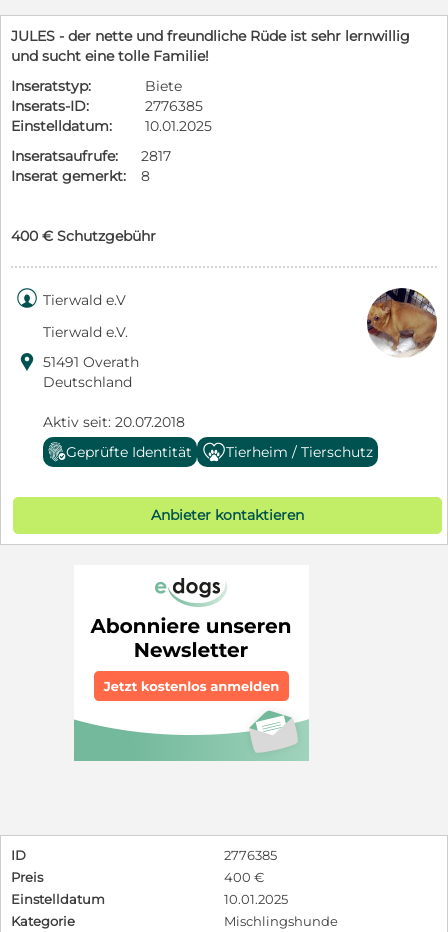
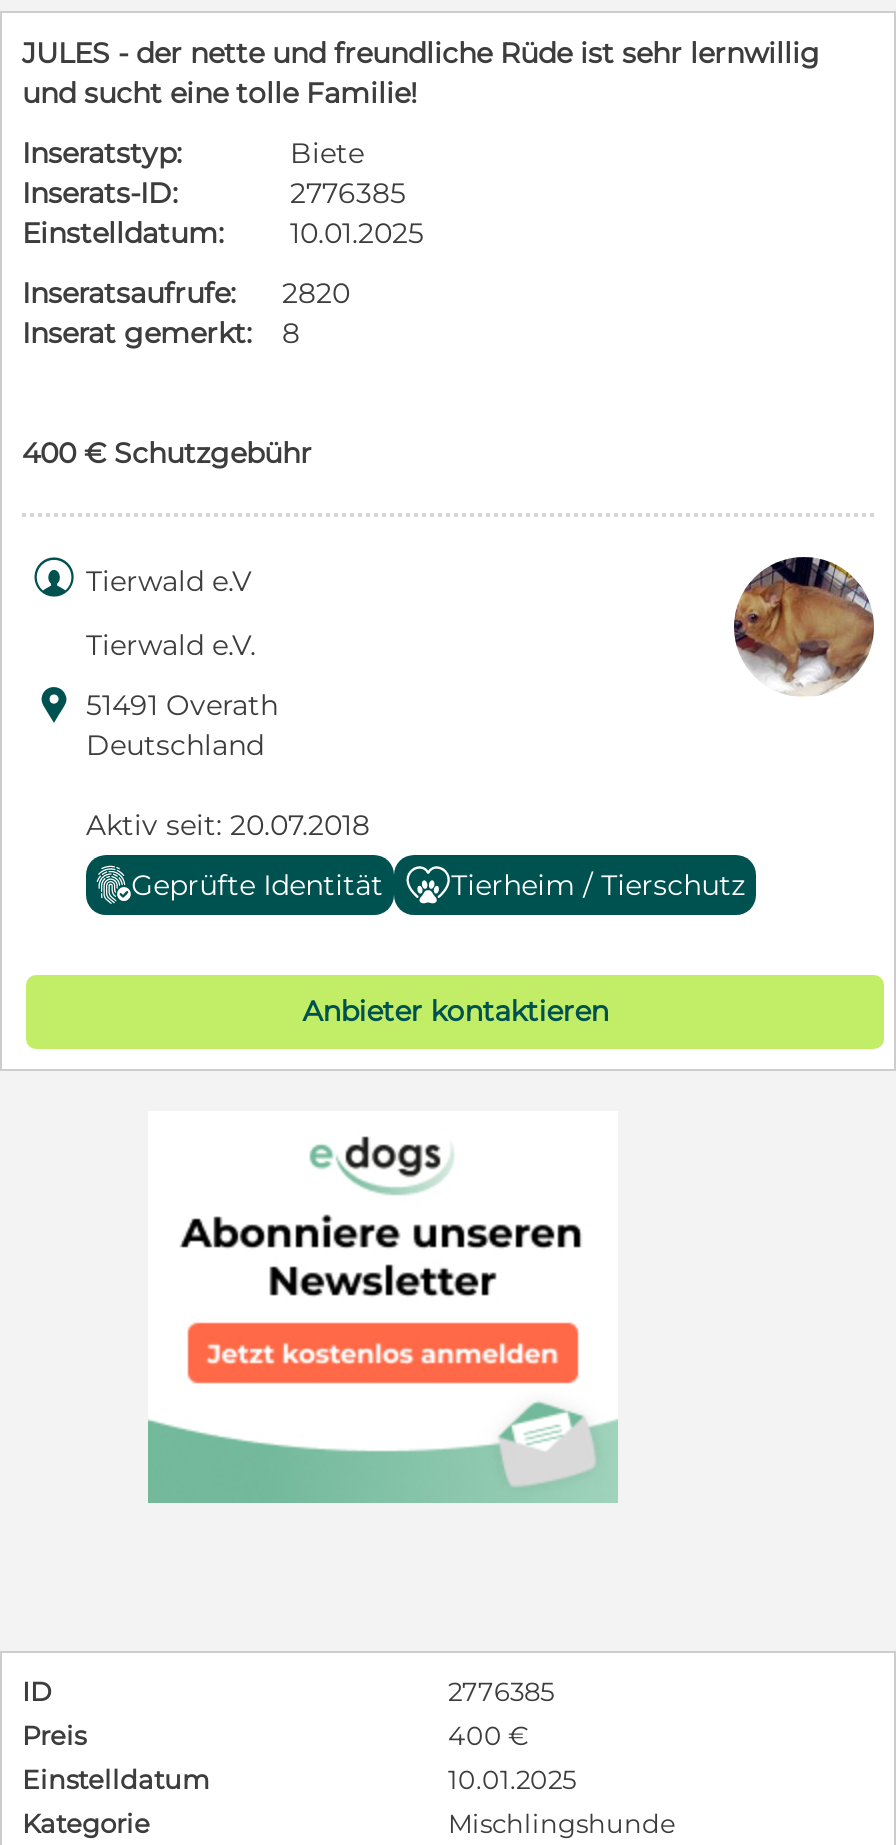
[11,147,171,165] Inseratsaufrufe: 2817 -> [22,275,350,311] Inseratsaufrufe: 2820

